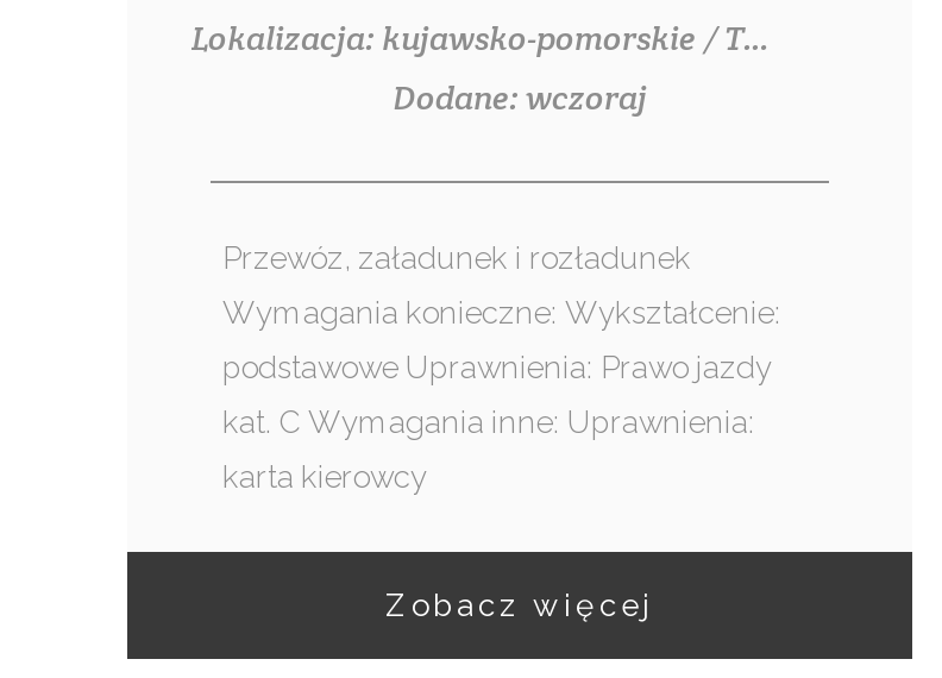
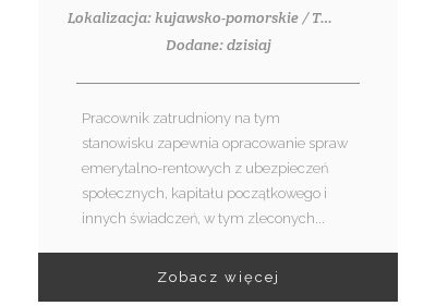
[392,75,647,118] Dodane: wczoraj -> [165,35,271,54] Dodane: dzisiaj
[222,240,691,275] Przewóz, załadunek i rozładunek -> [82,110,280,126] Pracownik zatrudniony na tym
[222,294,781,330] Wymagania konieczne: Wykształcenie: -> [82,135,348,151] stanowisku zapewnia opracowanie spraw
[222,349,772,385] podstawowe Uprawnienia: Prawo jazdy -> [82,160,328,176] emerytalno-rentowych z ubezpieczeń
[222,404,755,439] kat. C Wymagania inne: Uprawnienia: -> [82,185,327,201] społecznych, kapitału początkowego i
[222,458,427,494] karta kierowcy -> [82,210,325,226] innych świadczeń, w tym zleconych...

